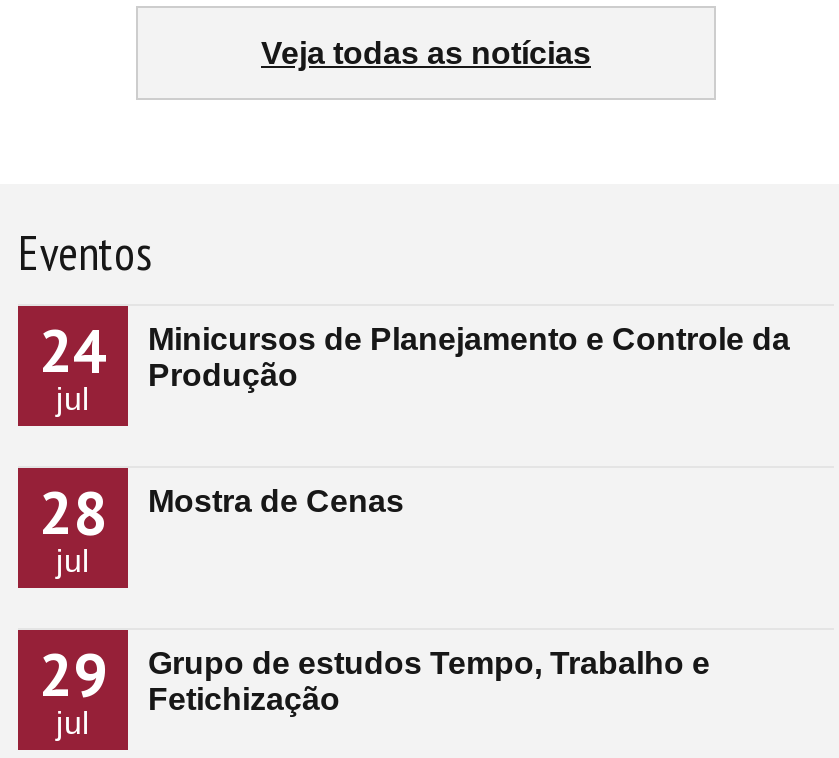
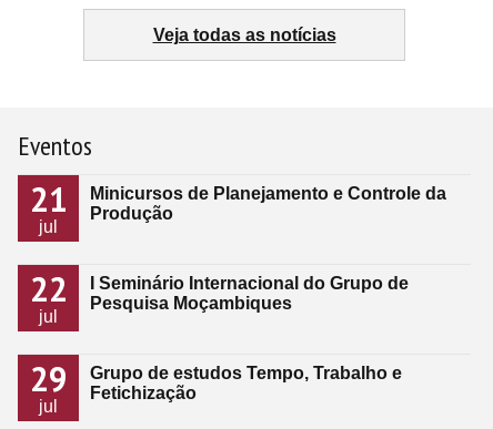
[39,310,790,392] 24 Minicursos de Planejamento e Controle da Produção -> [29,177,446,223] 21 Minicursos de Planejamento e Controle da Produção
[39,472,107,550] 28 -> [29,267,67,310] 22
[148,484,404,518] Mostra de Cenas -> [90,274,409,313] I Seminário Internacional do Grupo de | Pesquisa Moçambiques

